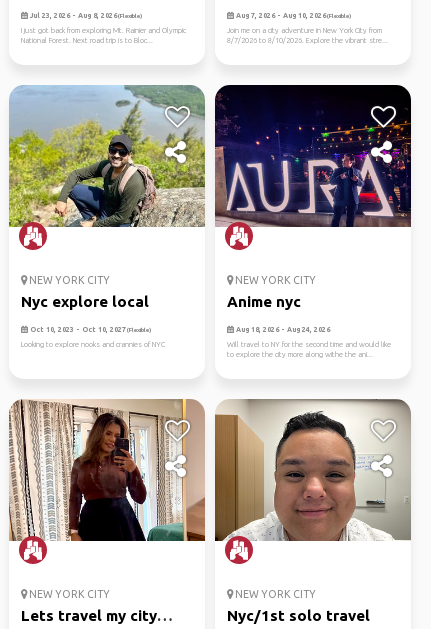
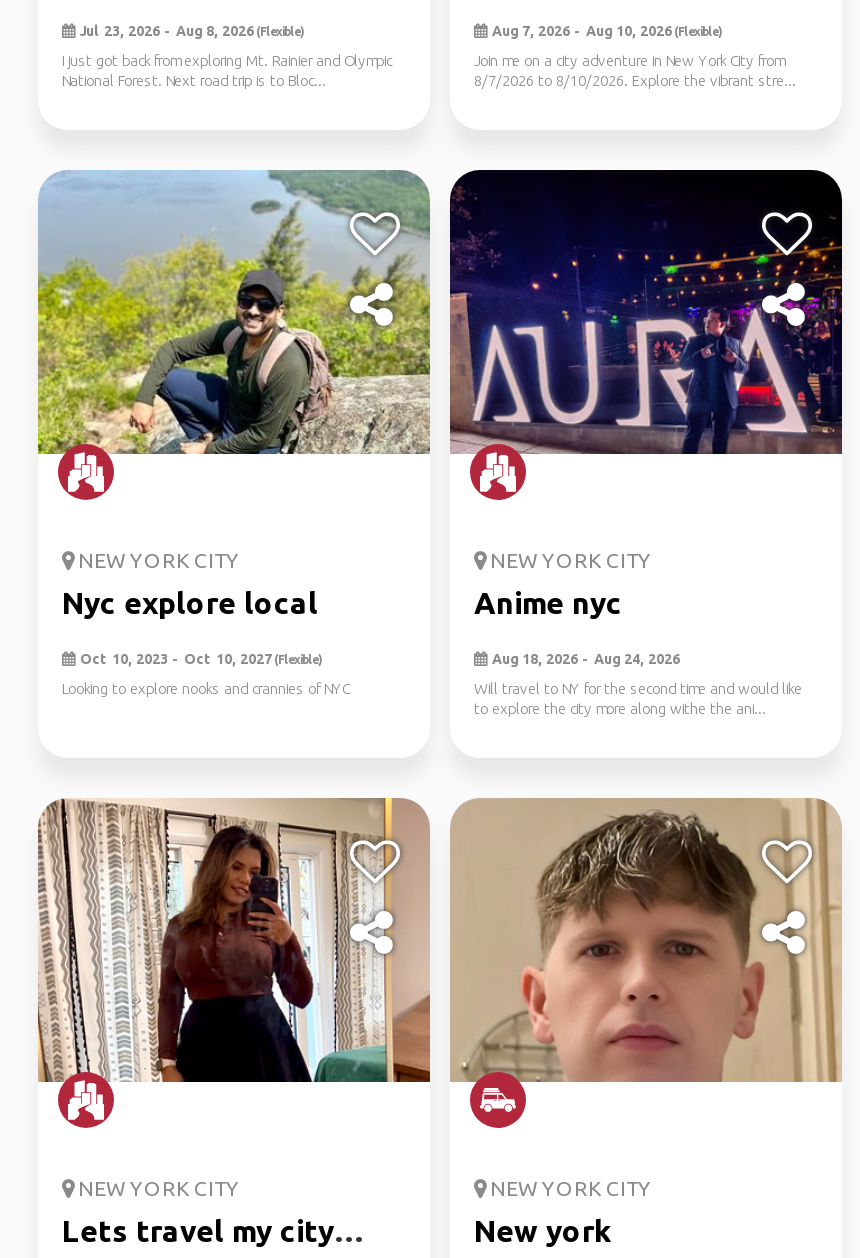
[214,399,411,560] [image] -> [452,798,840,1120] [image]
[227,607,370,624] Nyc/1st solo travel -> [474,1214,612,1248] New york

